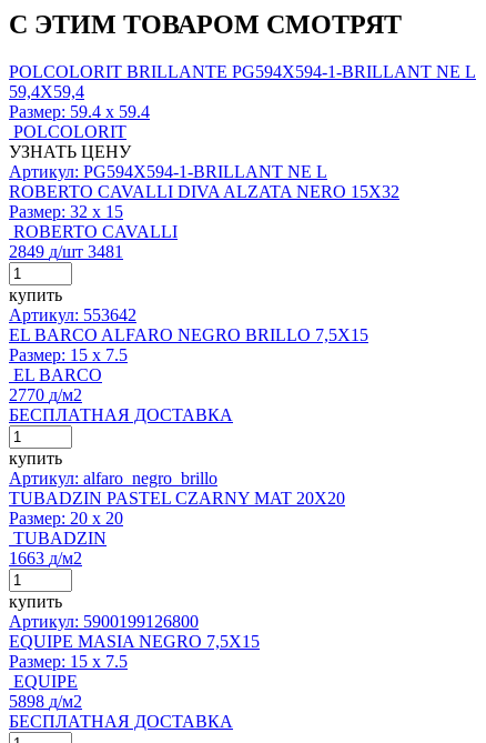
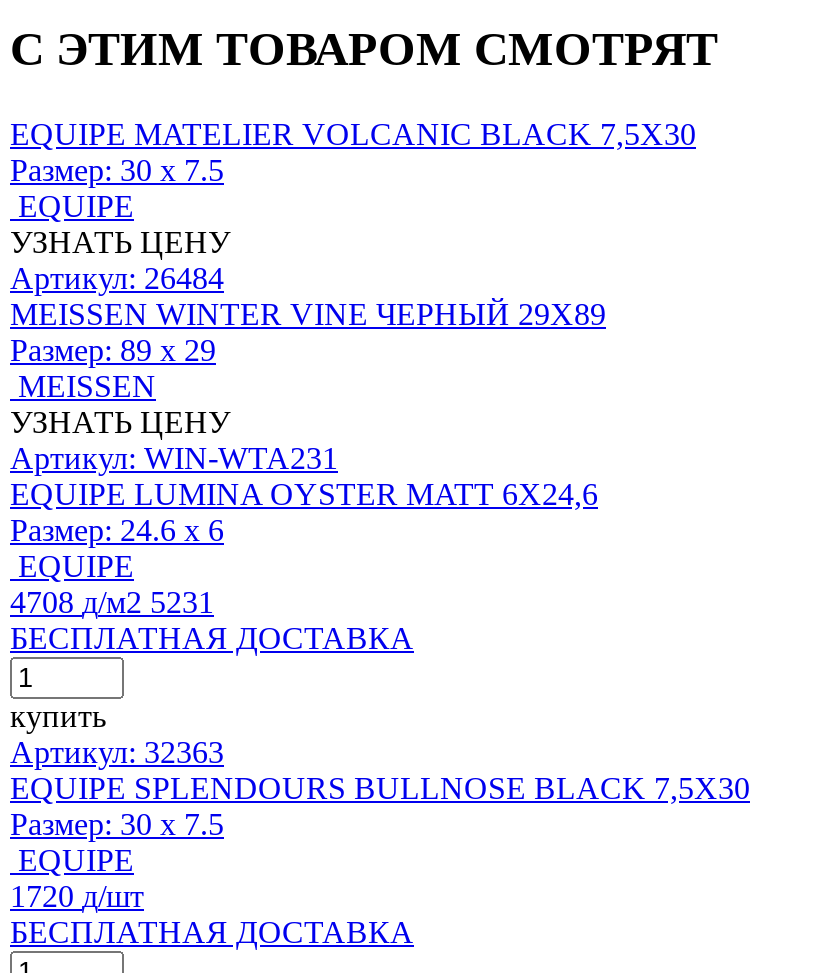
[9,62,476,141] POLCOLORIT BRILLANTE PG594X594-1-BRILLANT NE L | 59,4X59,4 | Размер: 59.4 x 59.4 | POLCOLORIT -> [10,117,696,223] EQUIPE MATELIER VOLCANIC BLACK 7,5X30 | Размер: 30 x 7.5 | EQUIPE
[9,162,399,404] Артикул: PG594X594-1-BRILLANT NE L | ROBERTO CAVALLI DIVA ALZATA NERO 15X32 | Размер: 32 x 15 | ROBERTO CAVALLI | 2849 д/шт 3481 | купить | Артикул: 553642 | EL BARCO ALFARO NEGRO BRILLO 7,5X15 | Размер: 15 x 7.5 | EL BARCO | 2770 д/м2 -> [10,261,606,619] Артикул: 26484 | MEISSEN WINTER VINE ЧЕРНЫЙ 29X89 | Размер: 89 x 29 | MEISSEN | УЗНАТЬ ЦЕНУ | Артикул: WIN-WTA231 | EQUIPE LUMINA OYSTER MATT 6X24,6 | Размер: 24.6 x 6 | EQUIPE | 4708 д/м2 5231
[9,469,345,671] Артикул: alfaro_negro_brillo | TUBADZIN PASTEL CZARNY MAT 20X20 | Размер: 20 x 20 | TUBADZIN | 1663 д/м2 | купить | Артикул: 5900199126800 | EQUIPE MASIA NEGRO 7,5X15 | Размер: 15 x 7.5 -> [10,735,750,841] Артикул: 32363 | EQUIPE SPLENDOURS BULLNOSE BLACK 7,5X30 | Размер: 30 x 7.5
[9,692,82,711] 5898 д/м2 -> [10,879,144,913] 1720 д/шт

